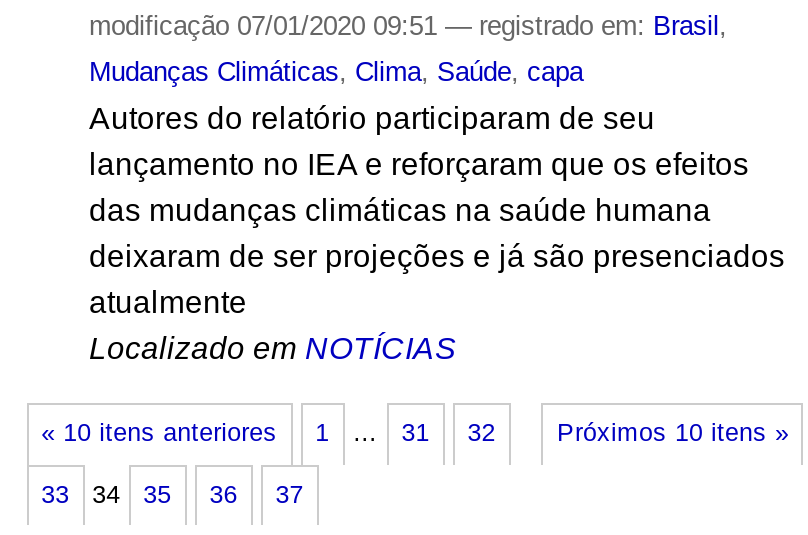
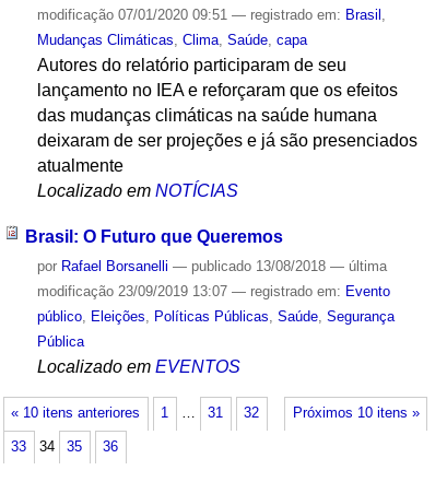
none -> [25,228,395,376] Brasil: O Futuro que Queremos | por Rafael Borsanelli — publicado 13/08/2018 — última | modificação 23/09/2019 13:07 — registrado em: Evento | público, Eleições, Políticas Públicas, Saúde, Segurança | Pública | Localizado em EVENTOS
[275,480,303,508] 37 -> none

